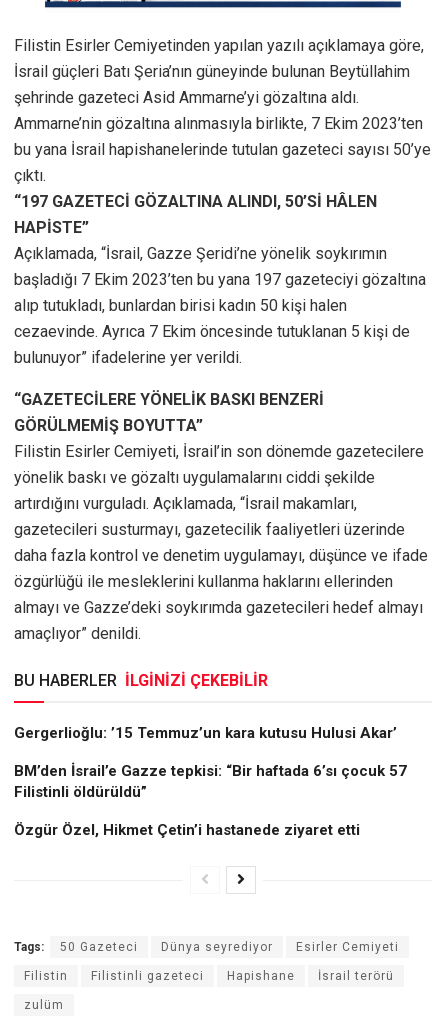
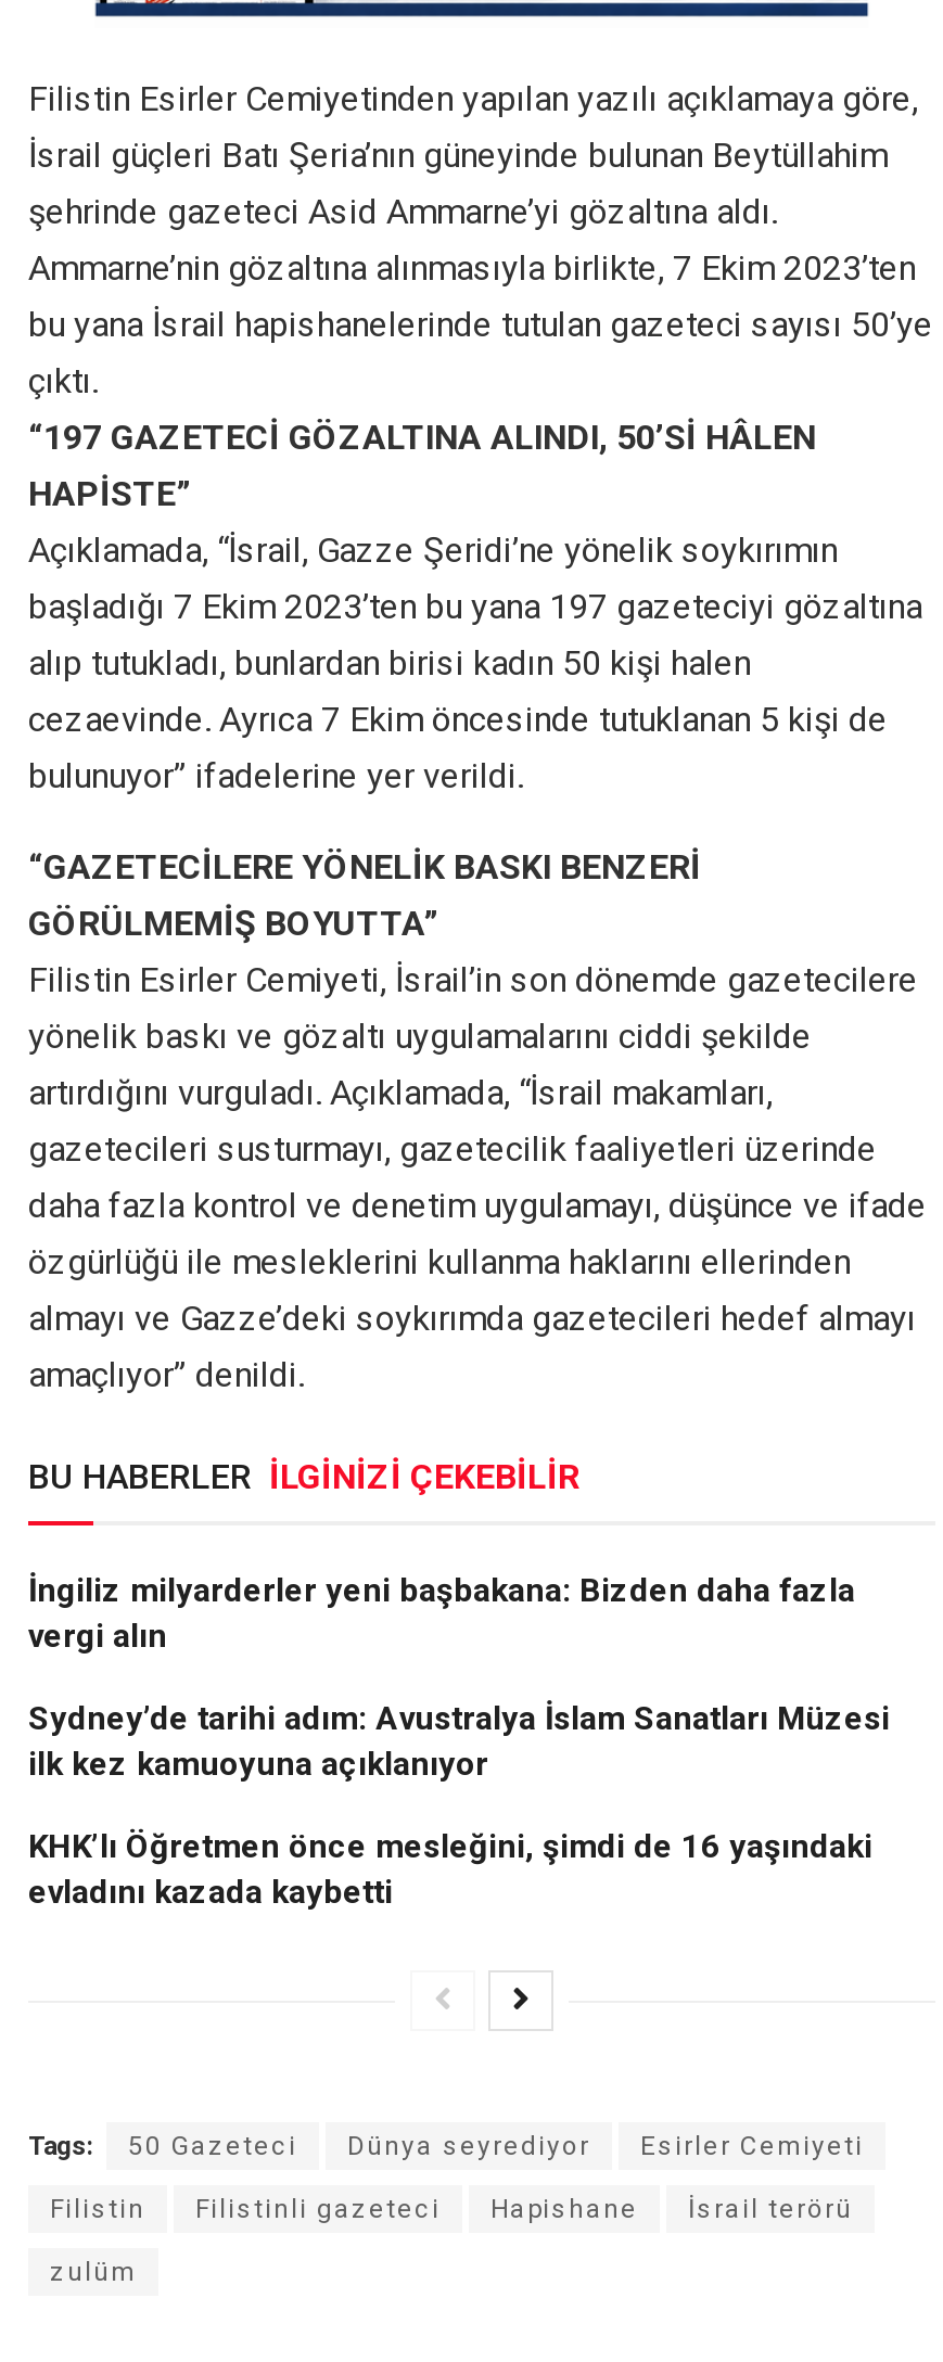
[14,724,397,742] Gergerlioğlu: ’15 Temmuz’un kara kutusu Hulusi Akar’ -> [28,1572,855,1657] İngiliz milyarderler yeni başbakana: Bizden daha fazla | vergi alın
[14,762,407,801] BM’den İsrail’e Gazze tepkisi: “Bir haftada 6’sı çocuk 57 | Filistinli öldürüldü” -> [28,1700,890,1785] Sydney’de tarihi adım: Avustralya İslam Sanatları Müzesi | ilk kez kamuoyuna açıklanıyor
[14,821,360,839] Özgür Özel, Hikmet Çetin’i hastanede ziyaret etti -> [28,1828,872,1913] KHK’lı Öğretmen önce mesleğini, şimdi de 16 yaşındaki | evladını kazada kaybetti

